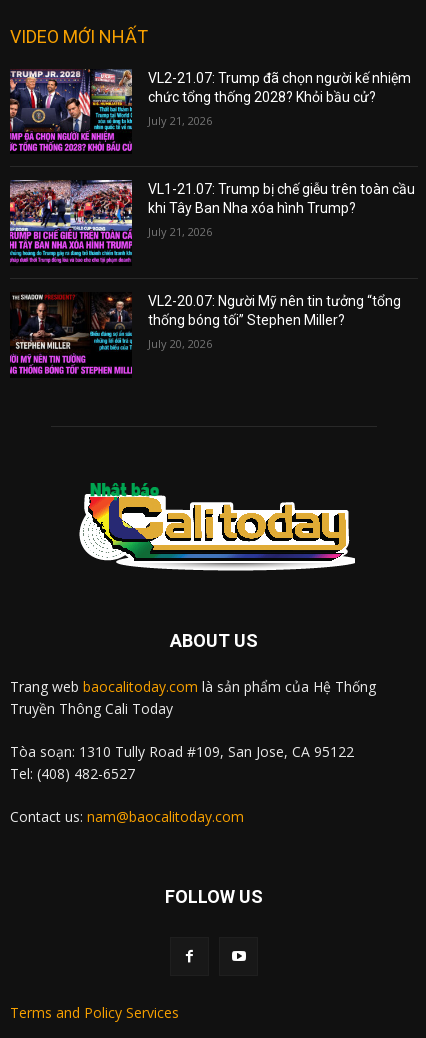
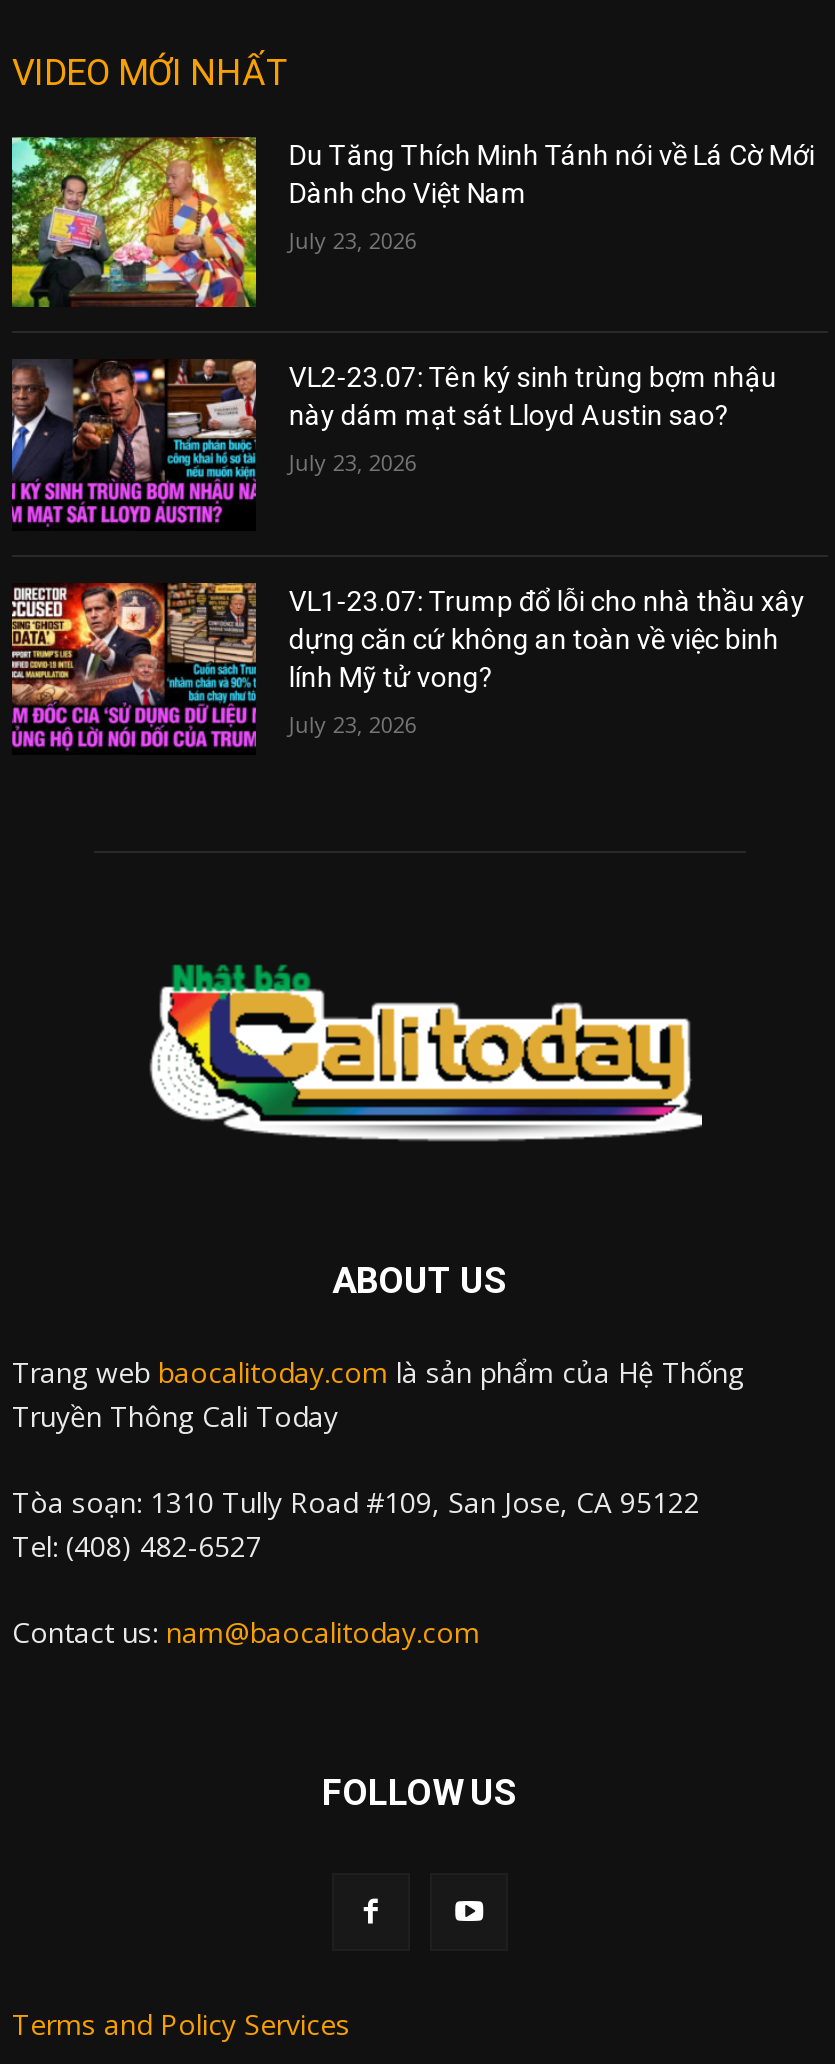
[9,69,411,154] [image] | VL2-21.07: Trump đã chọn người kế nhiệm | chức tổng thống 2028? Khỏi bầu cử? -> [10,135,815,309] [image] | Du Tăng Thích Minh Tánh nói về Lá Cờ Mới | Dành cho Việt Nam
[148,113,212,128] July 21, 2026 -> [289,224,417,254] July 23, 2026
[9,179,415,263] [image] | VL1-21.07: Trump bị chế giễu trên toàn cầu | khi Tây Ban Nha xóa hình Trump? -> [10,357,777,523] [image] | VL2-23.07: Tên ký sinh trùng bợm nhậu | này dám mạt sát Lloyd Austin sao?
[148,224,212,239] July 21, 2026 -> [289,448,417,478] July 23, 2026
[10,292,401,373] [image] | VL2-20.07: Người Mỹ nên tin tưởng “tổng | thống bóng tối” Stephen Miller? -> [10,581,805,747] [image] | VL1-23.07: Trump đổ lỗi cho nhà thầu xây | dựng căn cứ không an toàn về việc binh | lính Mỹ tử vong?
[148,336,212,351] July 20, 2026 -> [289,709,417,739] July 23, 2026

